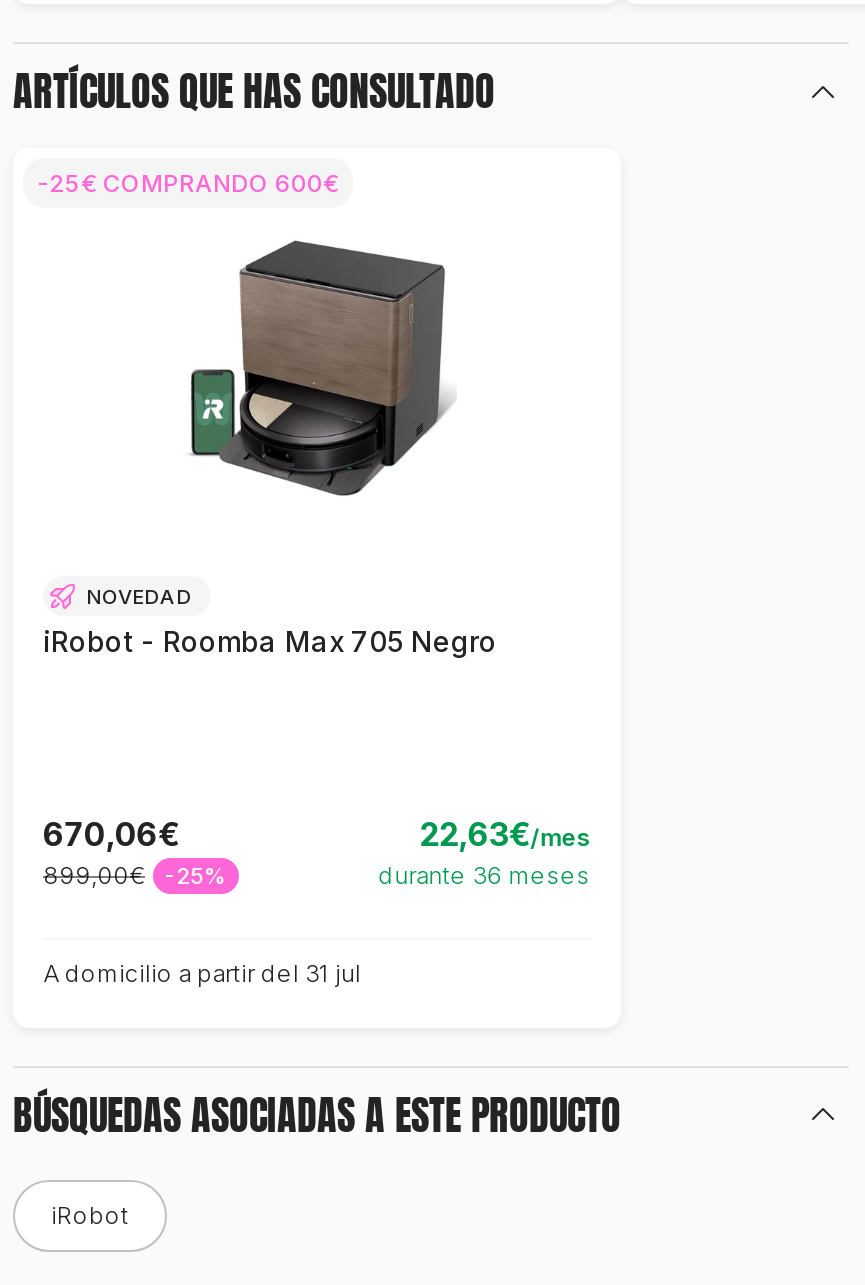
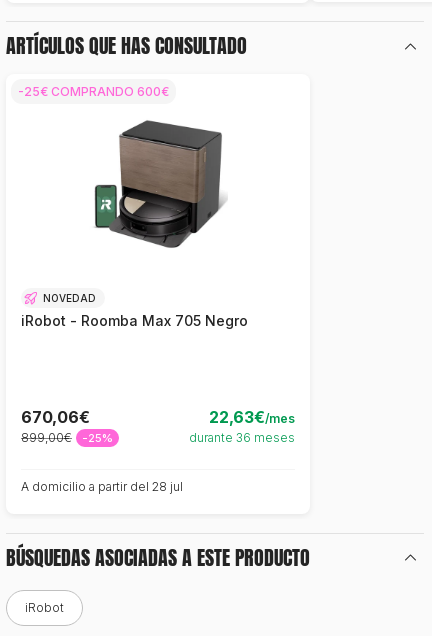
[43,958,361,988] A domicilio a partir del 31 jul -> [21,479,183,494] A domicilio a partir del 28 jul

